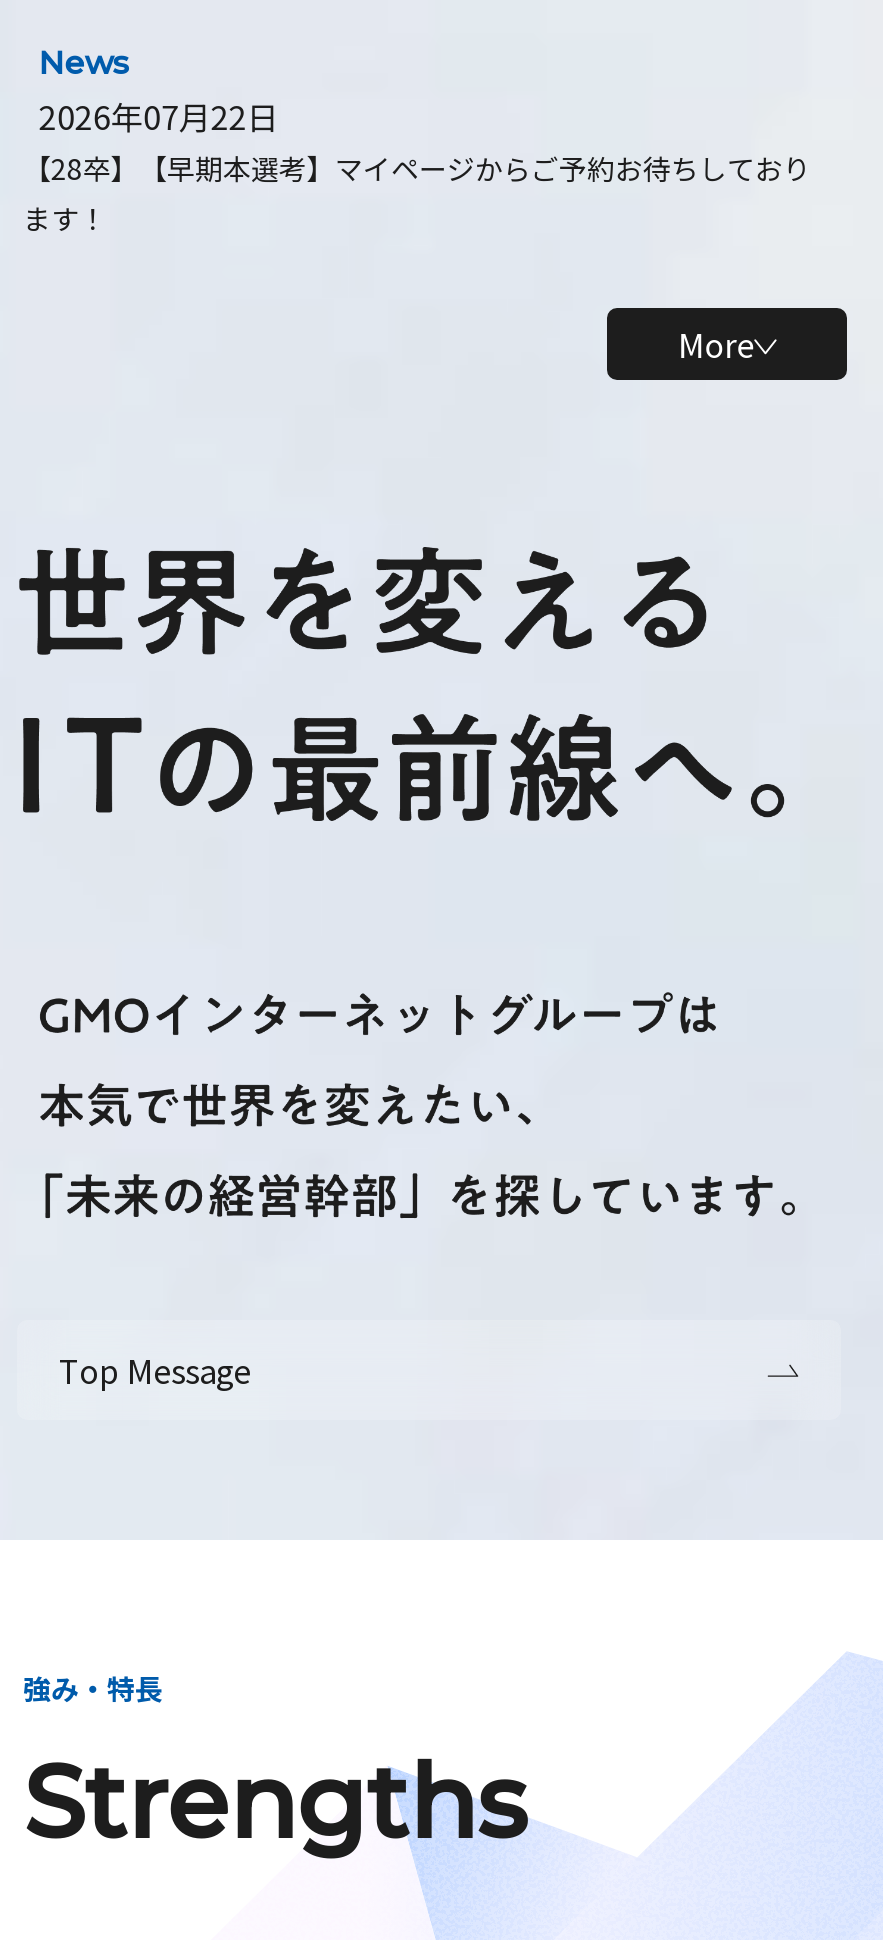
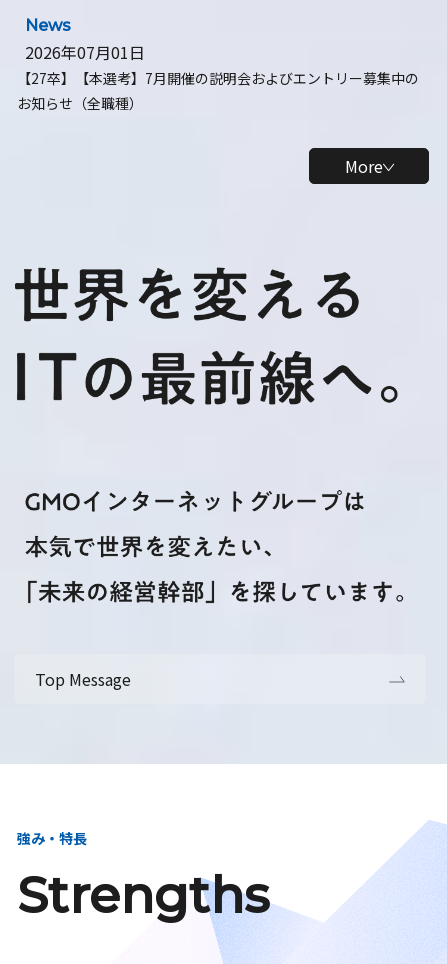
[23,92,811,238] 2026年07月22日 | 【28卒】【早期本選考】マイページからご予約お待ちしており | ます！ -> [17,40,419,113] 2026年07月01日 | 【27卒】【本選考】7月開催の説明会およびエントリー募集中の | お知らせ（全職種）

